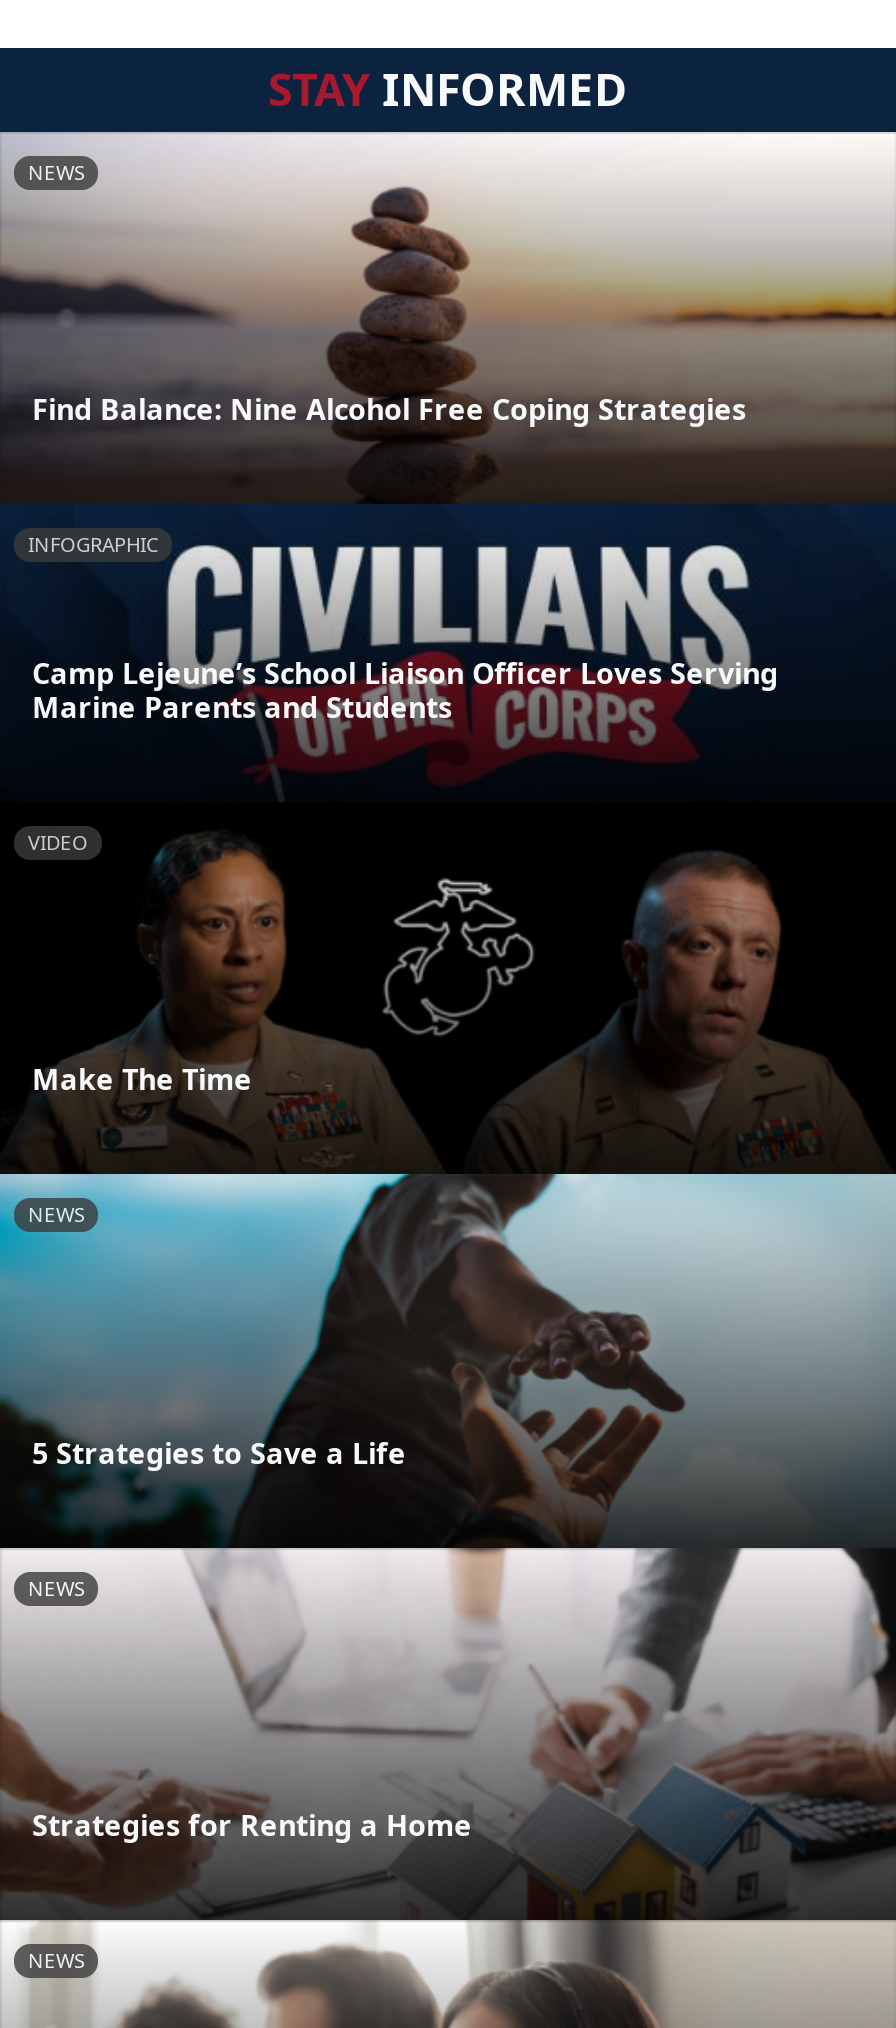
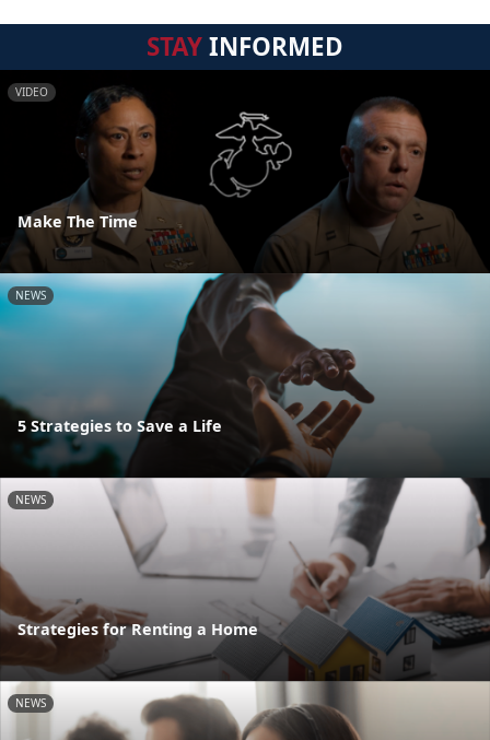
[6,130,890,800] [image] | NEWS -> none
[32,391,746,429] Find Balance: Nine Alcohol Free Coping Strategies -> none
[28,531,158,559] INFOGRAPHIC -> none
[32,654,778,726] Camp Lejeune’s School Liaison Officer Loves Serving | Marine Parents and Students -> none

